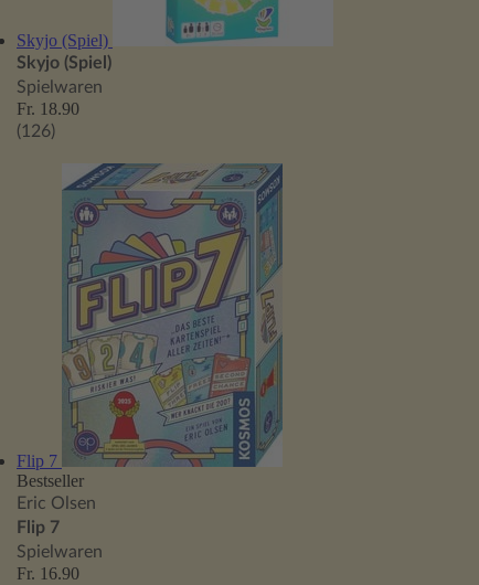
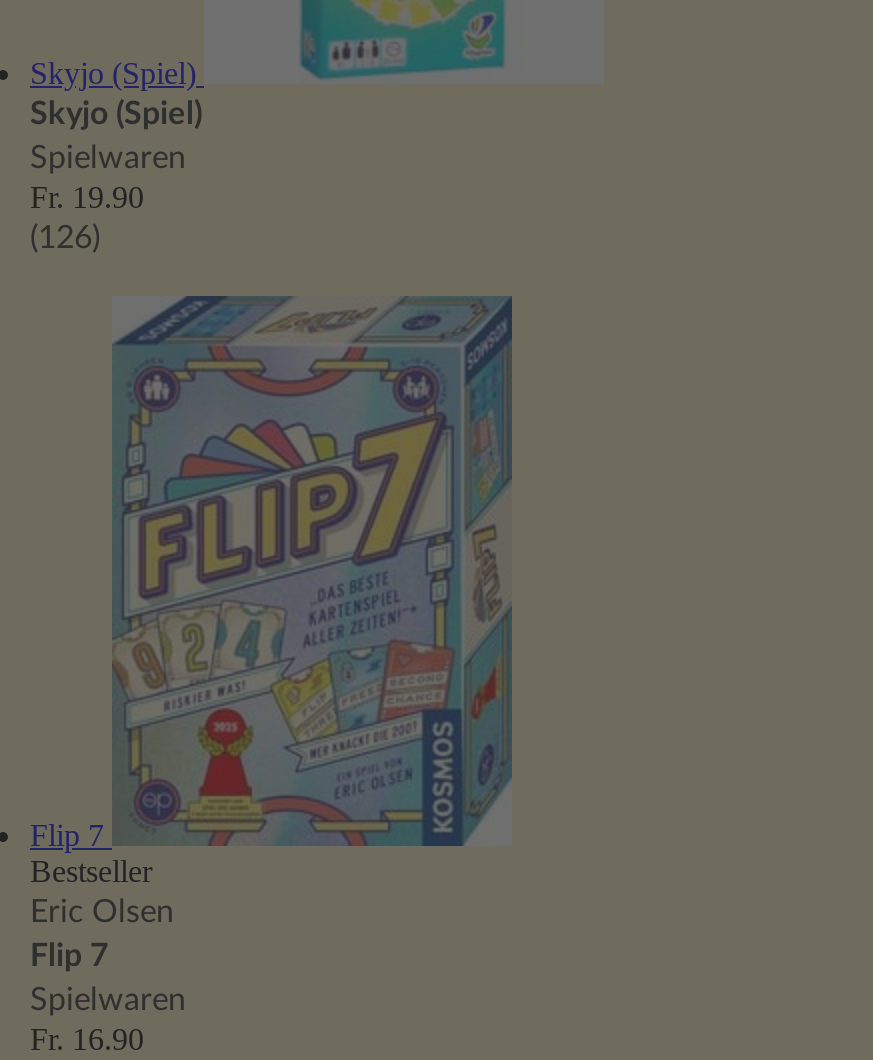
[17,99,79,118] Fr. 18.90 -> [30,180,144,214] Fr. 19.90

